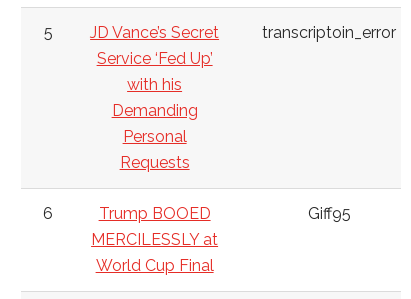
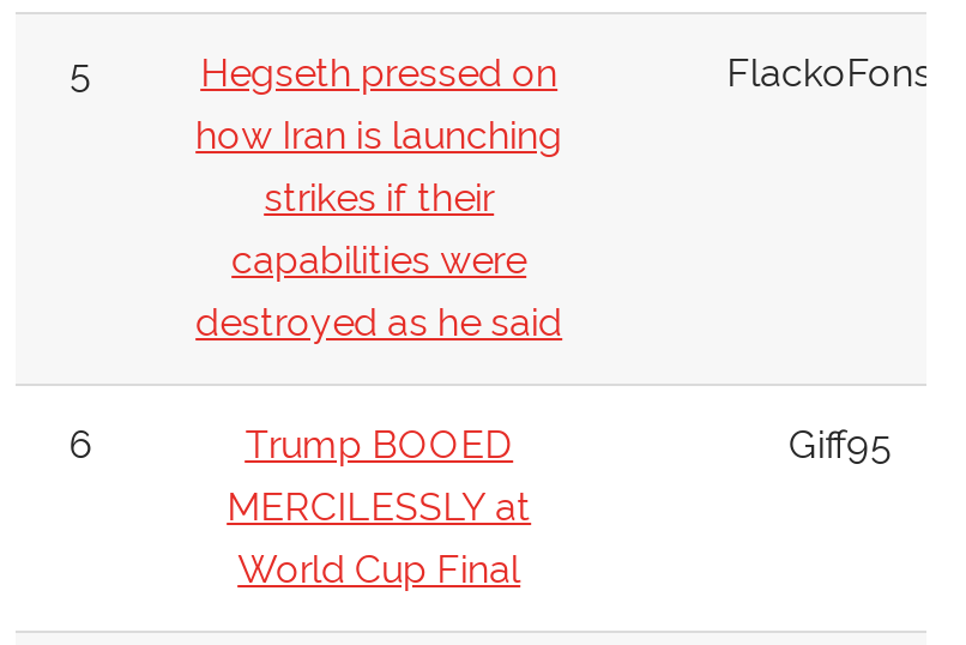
[90,23,219,172] JD Vance’s Secret | Service ‘Fed Up’ | with his | Demanding | Personal | Requests -> [196,50,562,345] Hegseth pressed on | how Iran is launching | strikes if their | capabilities were | destroyed as he said
[262,23,396,42] transcriptoin_error -> [727,50,954,96] FlackoFonsy

